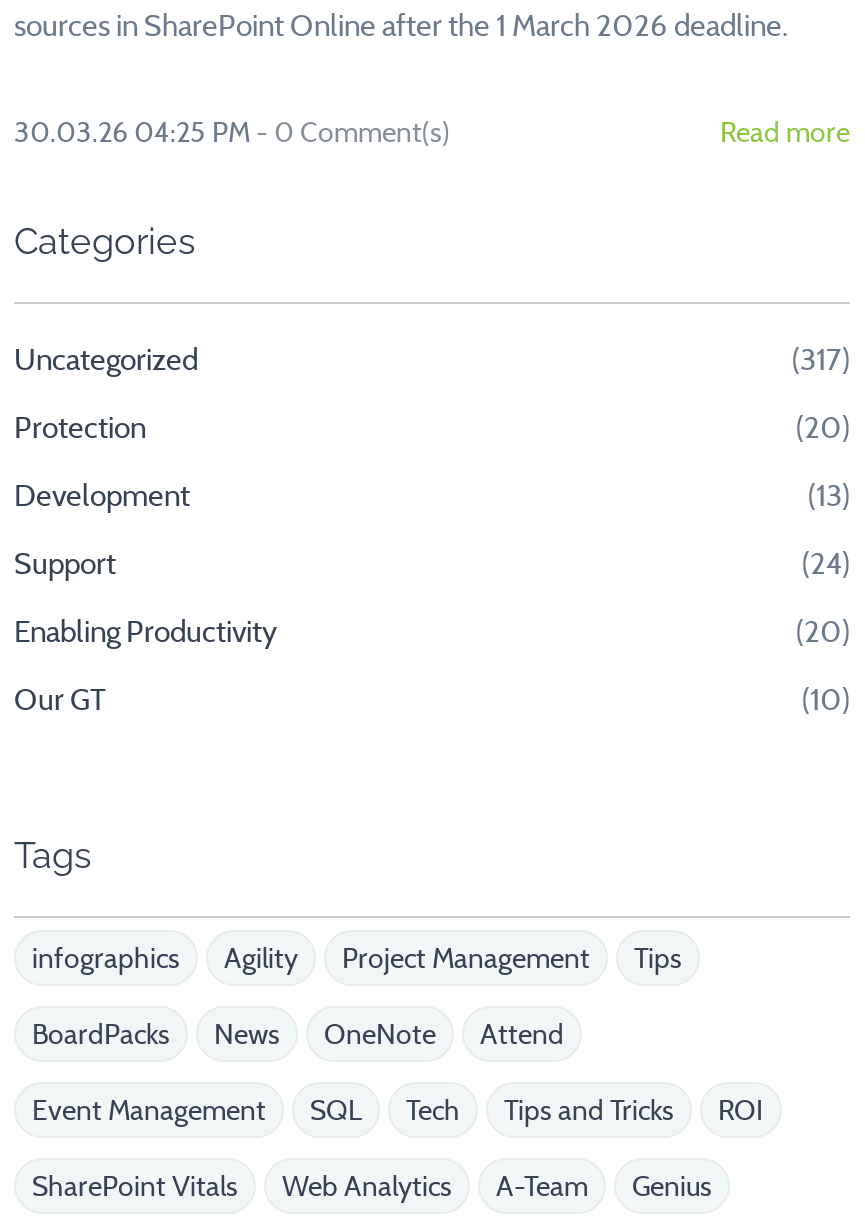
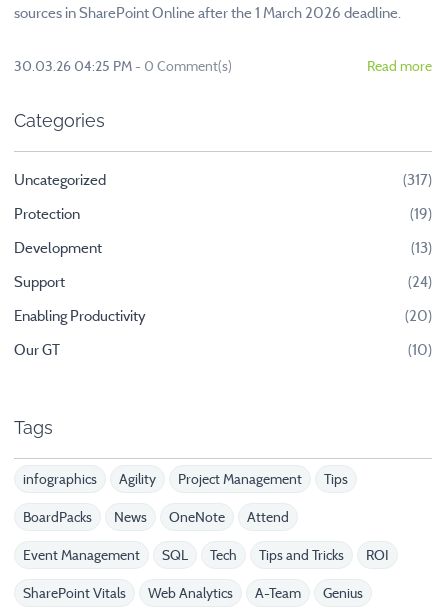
[796,410,850,446] (20) -> [410,205,432,223] (19)

